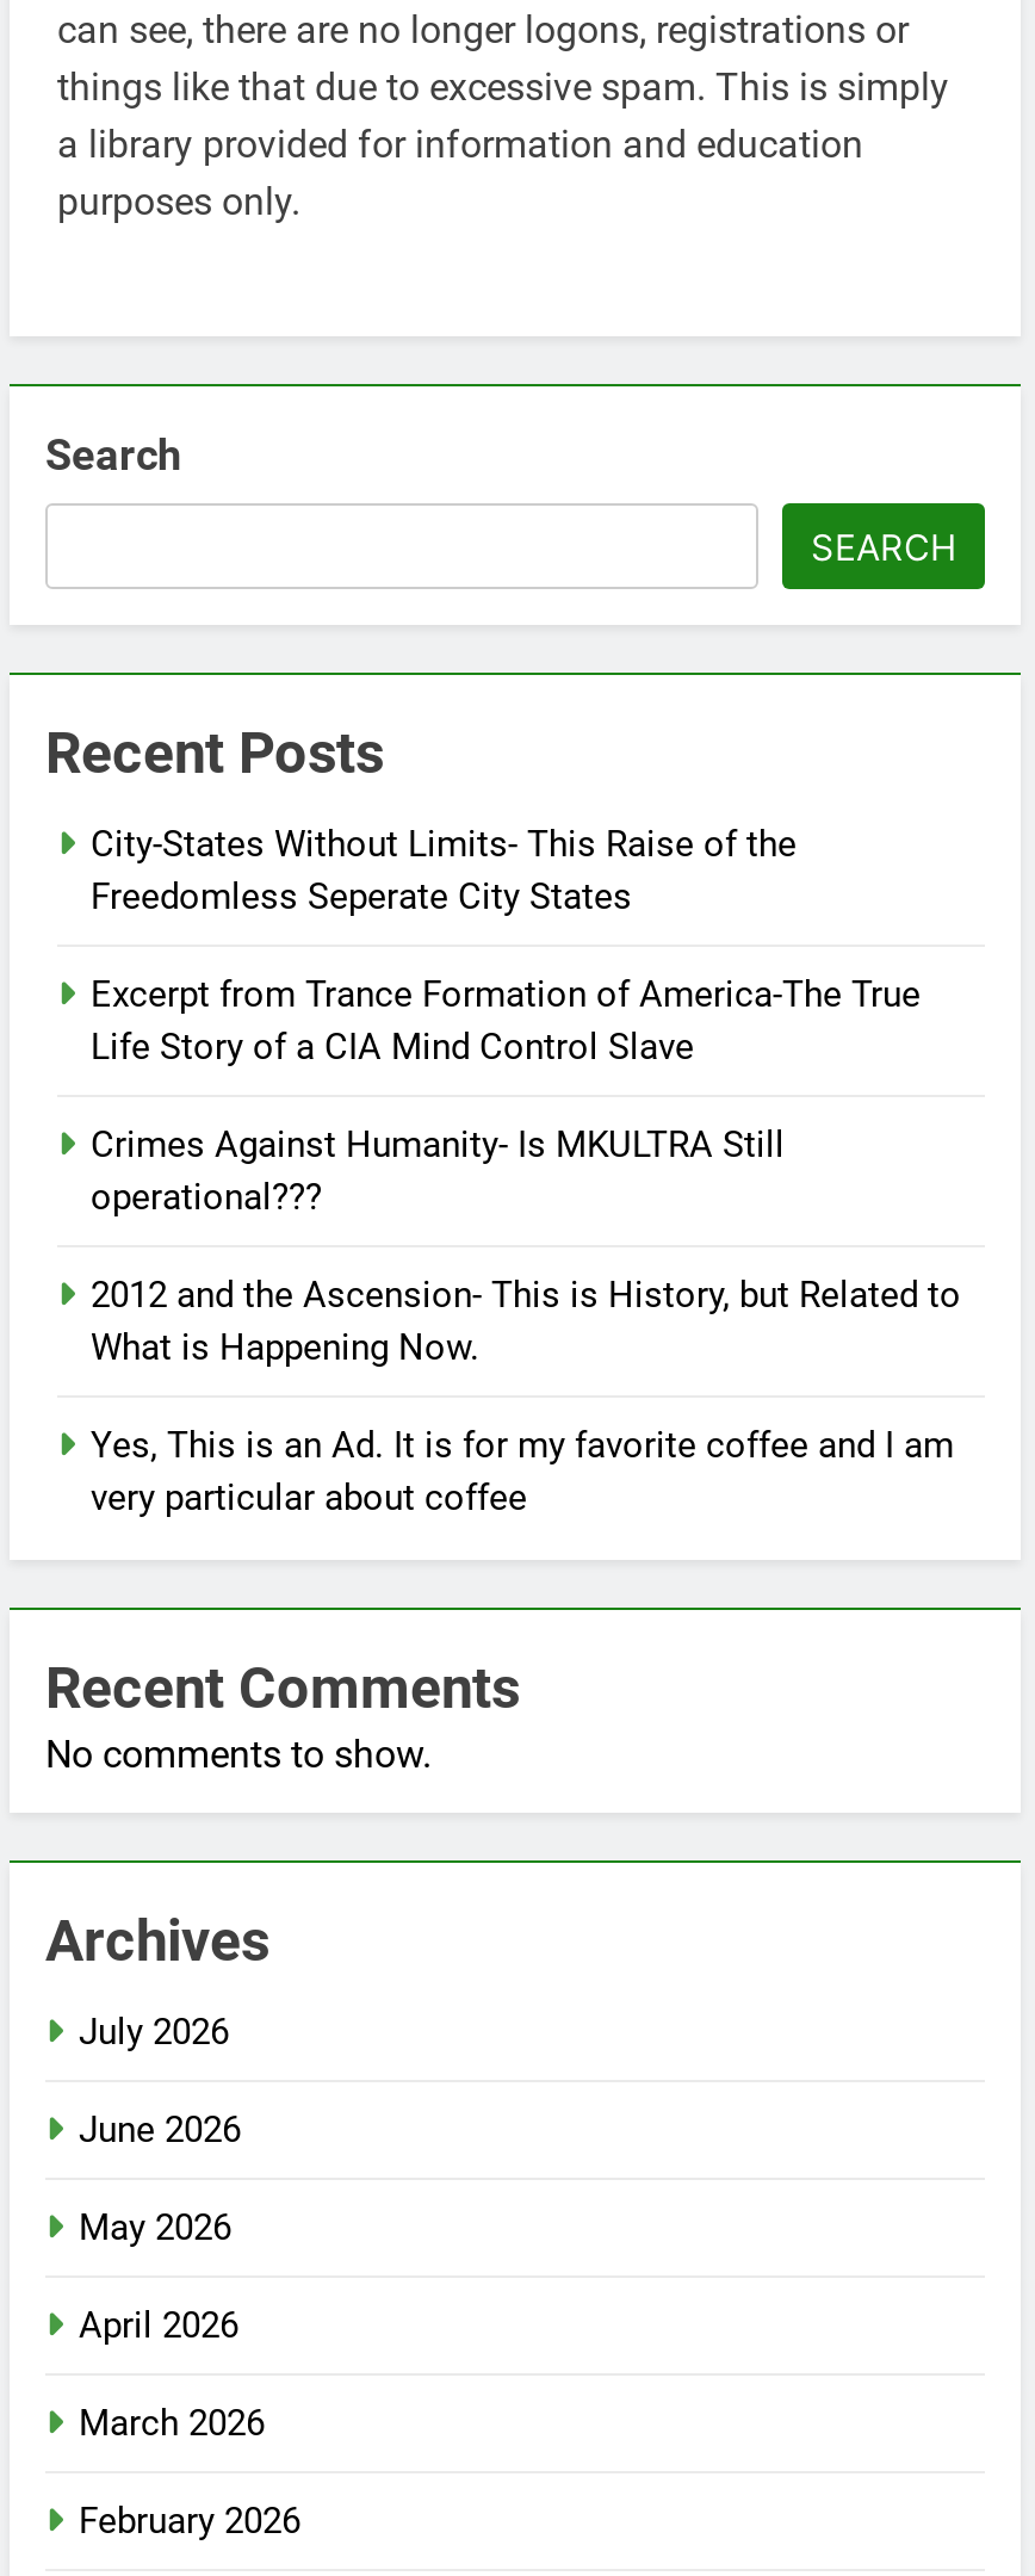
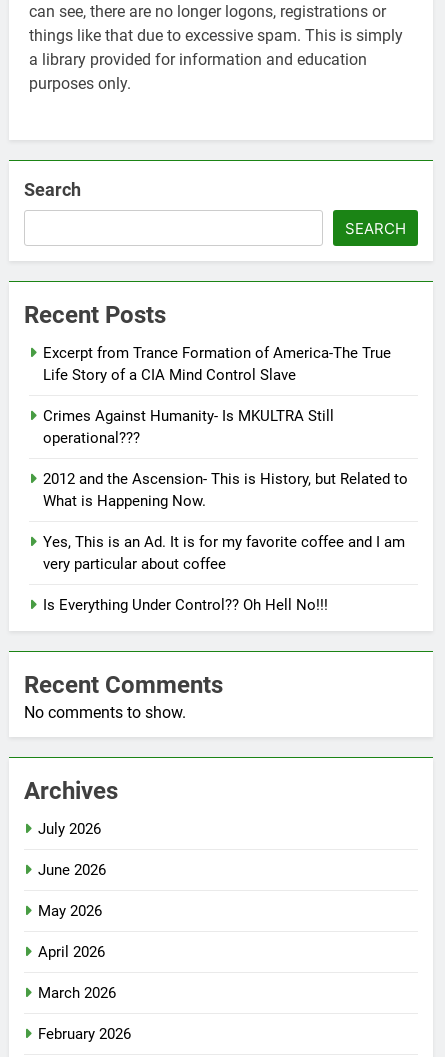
[91,822,797,917] City-States Without Limits- This Raise of the | Freedomless Seperate City States -> none
moved [91,972,961,1518] -> [43,344,408,573]: Excerpt from Trance Formation of America-The True | Life Story of a CIA Mind Control Slave | Crimes Against Humanity- Is MKULTRA Still | operational??? | 2012 and the Ascension- This is History, but Related to | What is Happening Now. | Yes, This is an Ad. It is for my favorite coffee and I am | very particular about coffee
none -> [43,596,328,614] Is Everything Under Control?? Oh Hell No!!!

